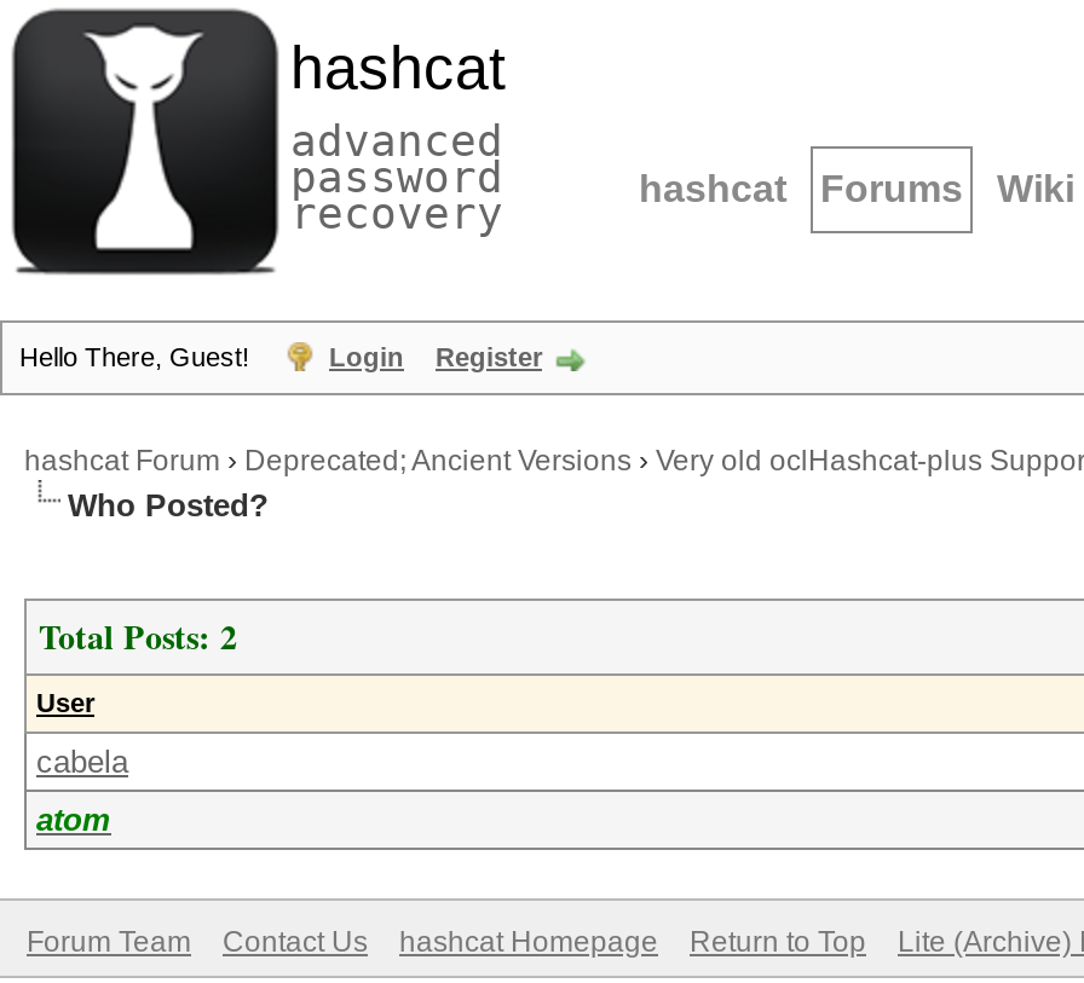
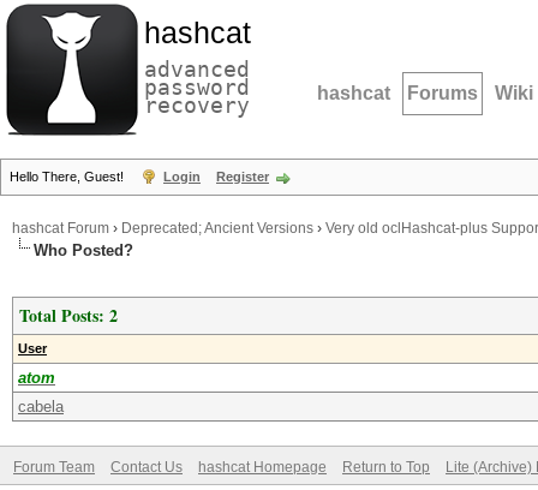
moved [36,744,128,780] -> [18,398,64,416]: cabela
moved [36,802,111,838] -> [18,369,55,387]: atom

